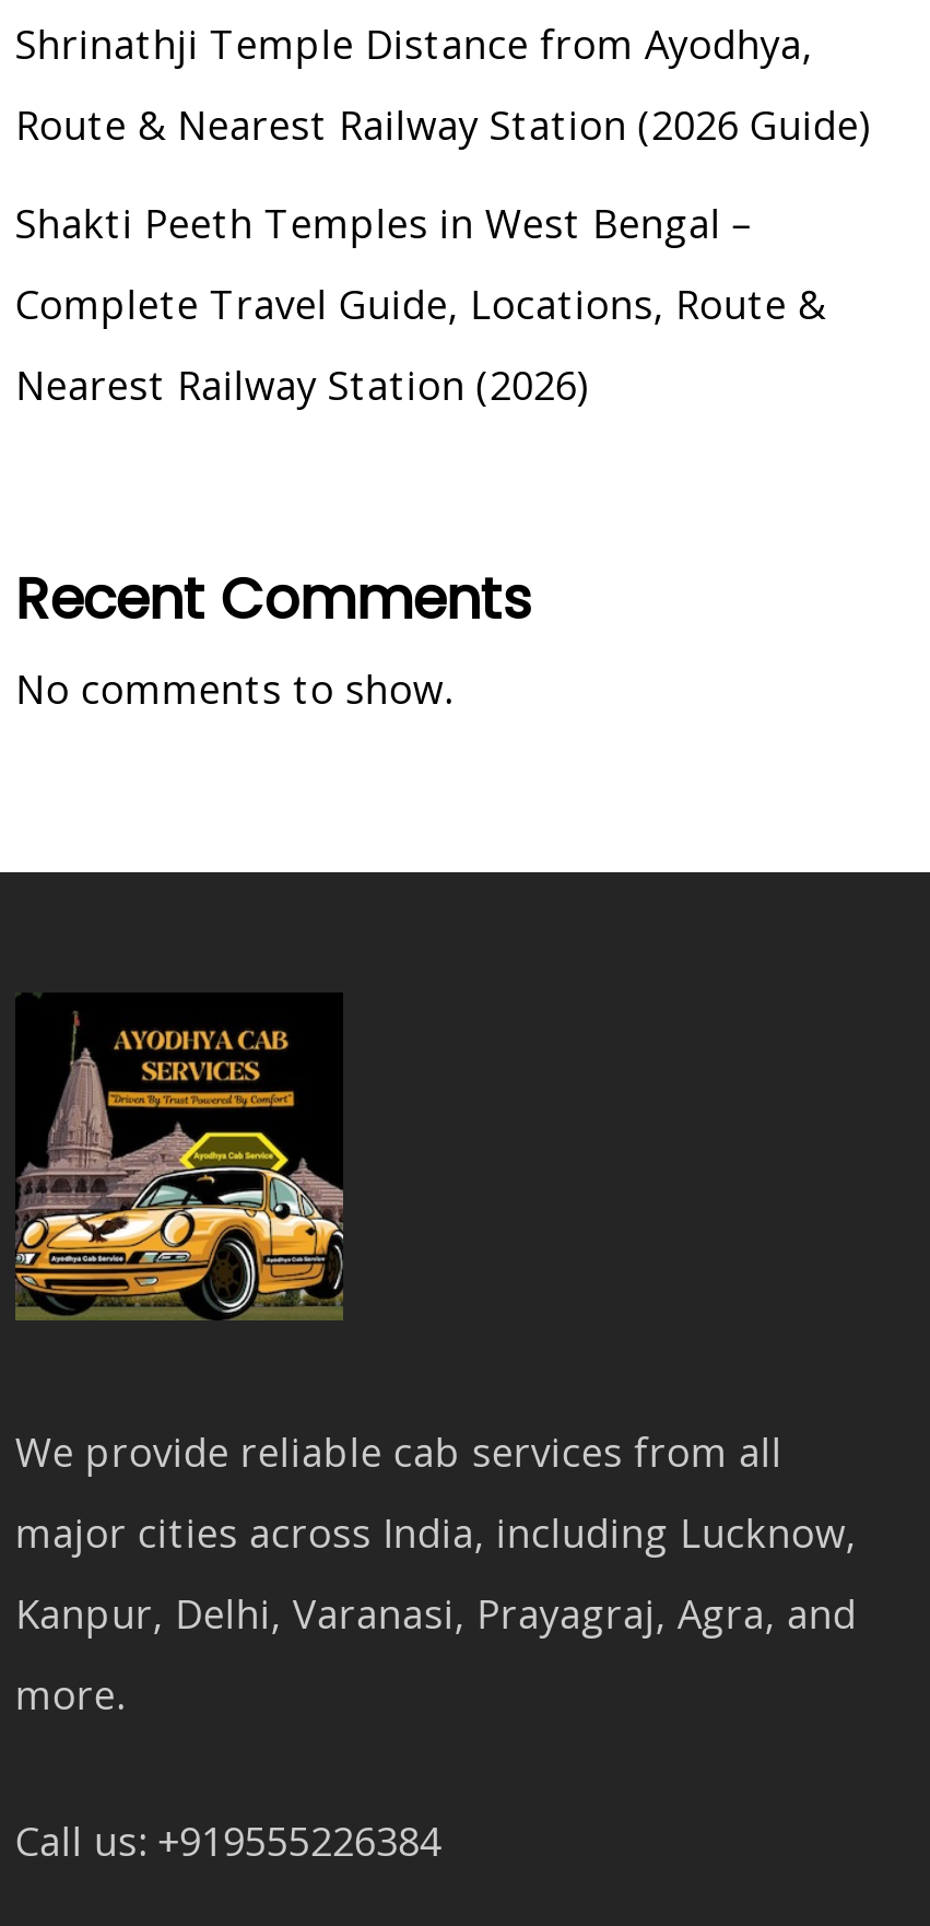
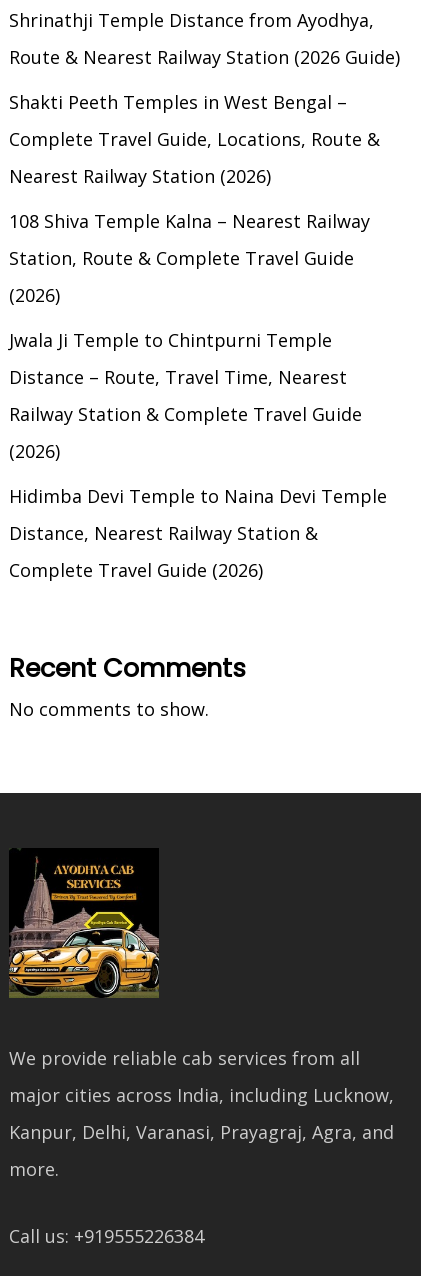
none -> [9,209,387,582] 108 Shiva Temple Kalna – Nearest Railway | Station, Route & Complete Travel Guide | (2026) | Jwala Ji Temple to Chintpurni Temple | Distance – Route, Travel Time, Nearest | Railway Station & Complete Travel Guide | (2026) | Hidimba Devi Temple to Naina Devi Temple | Distance, Nearest Railway Station & | Complete Travel Guide (2026)

